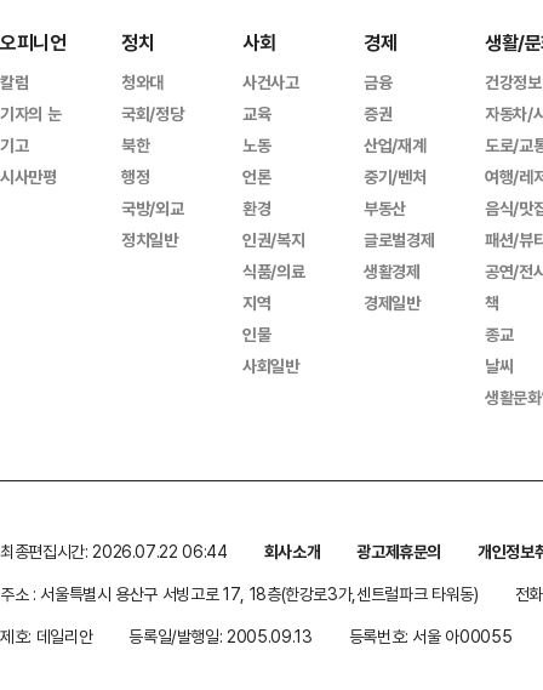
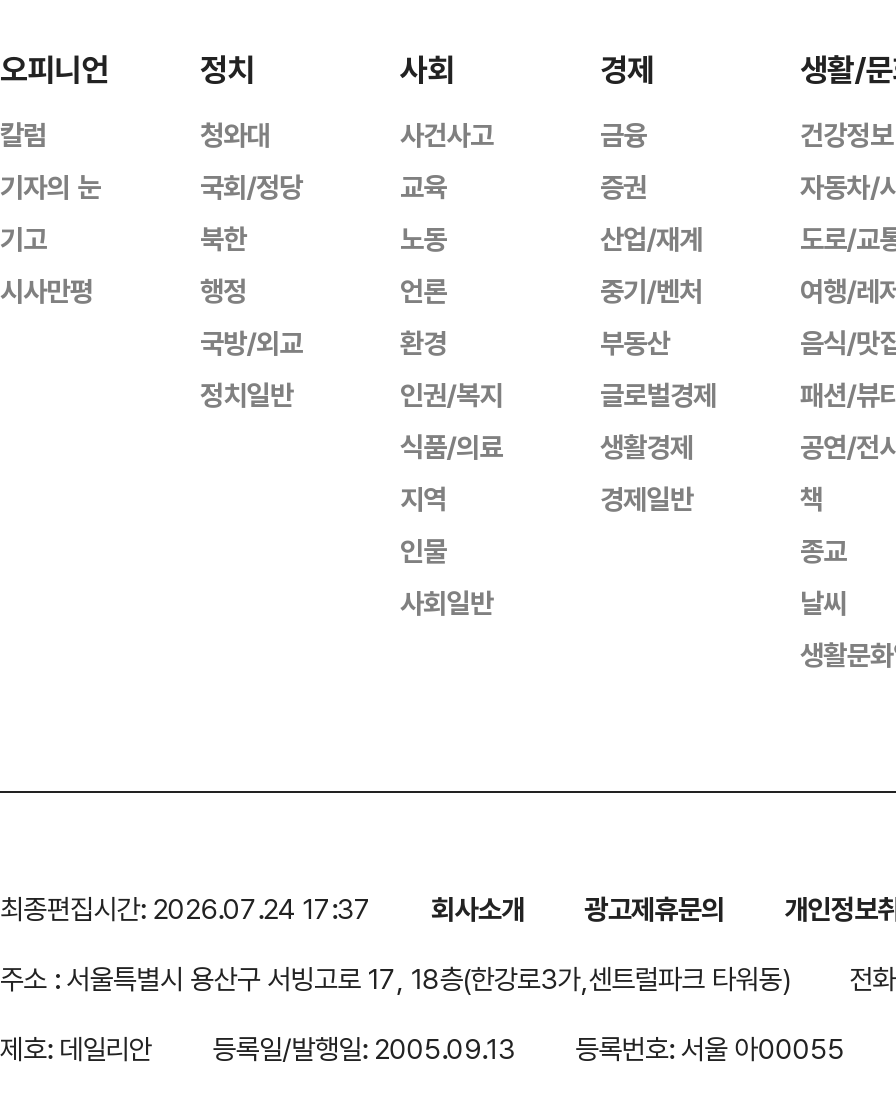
[0,540,227,563] 최종편집시간: 2026.07.22 06:44 -> [0,889,371,927] 최종편집시간: 2026.07.24 17:37

